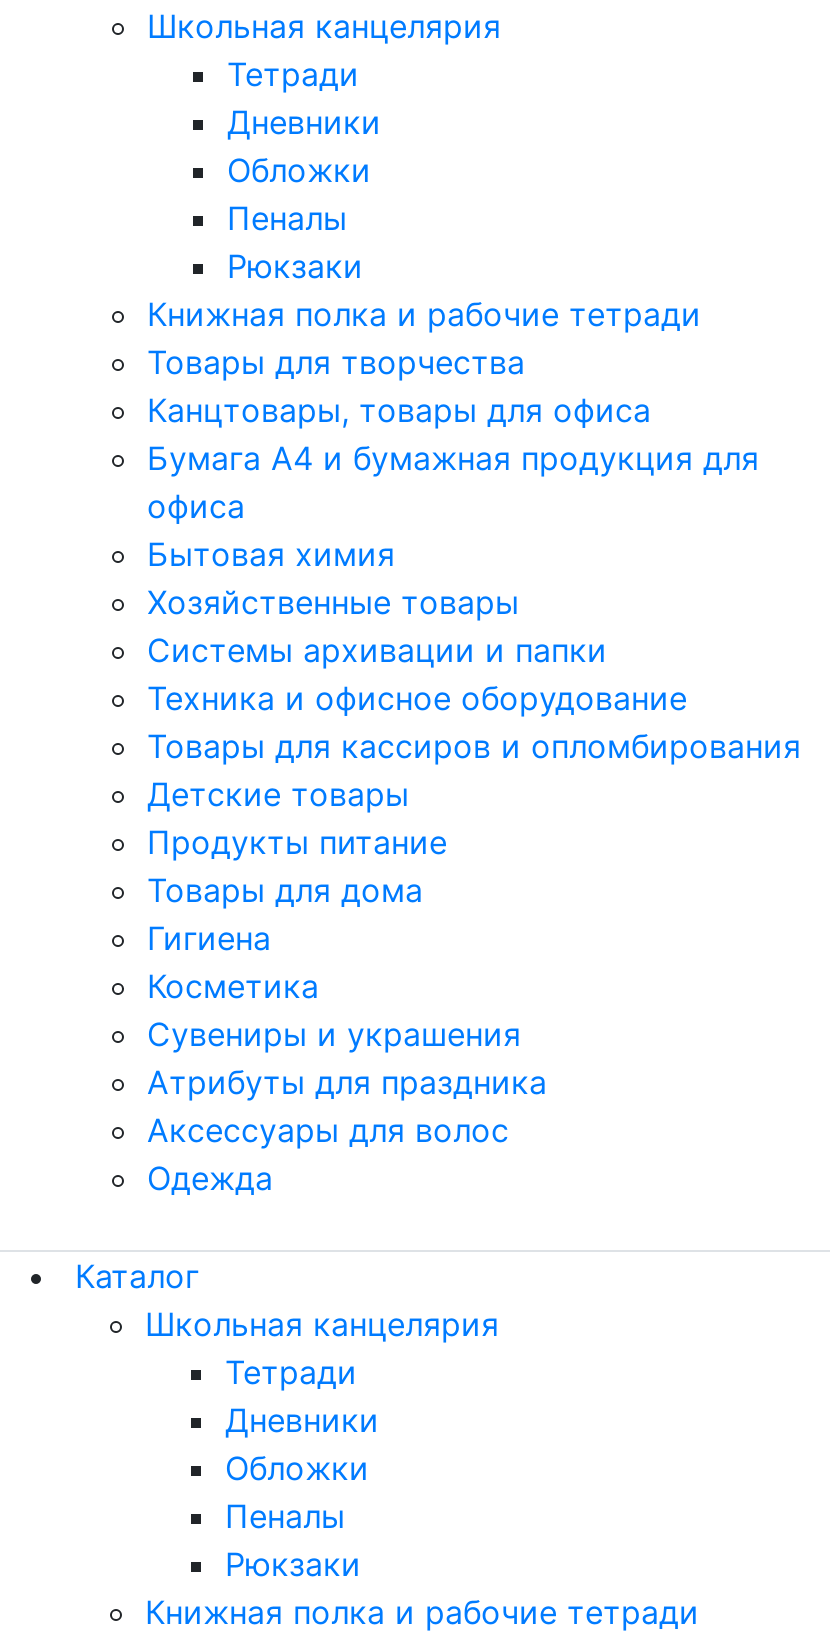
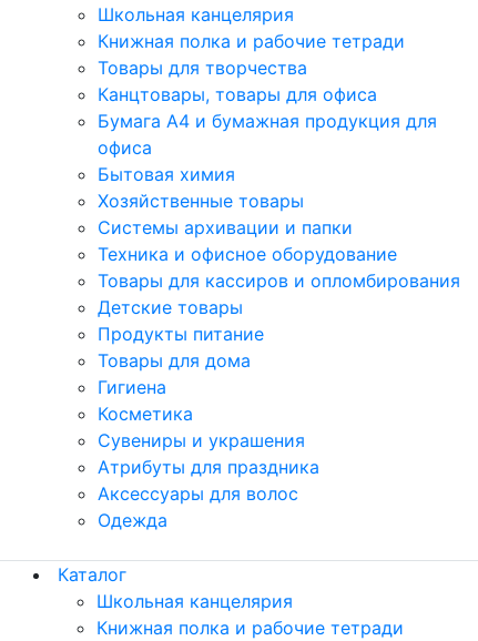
[227,54,381,286] Тетради | Дневники | Обложки | Пеналы | Рюкзаки -> none
[225,1352,379,1584] Тетради | Дневники | Обложки | Пеналы | Рюкзаки -> none

